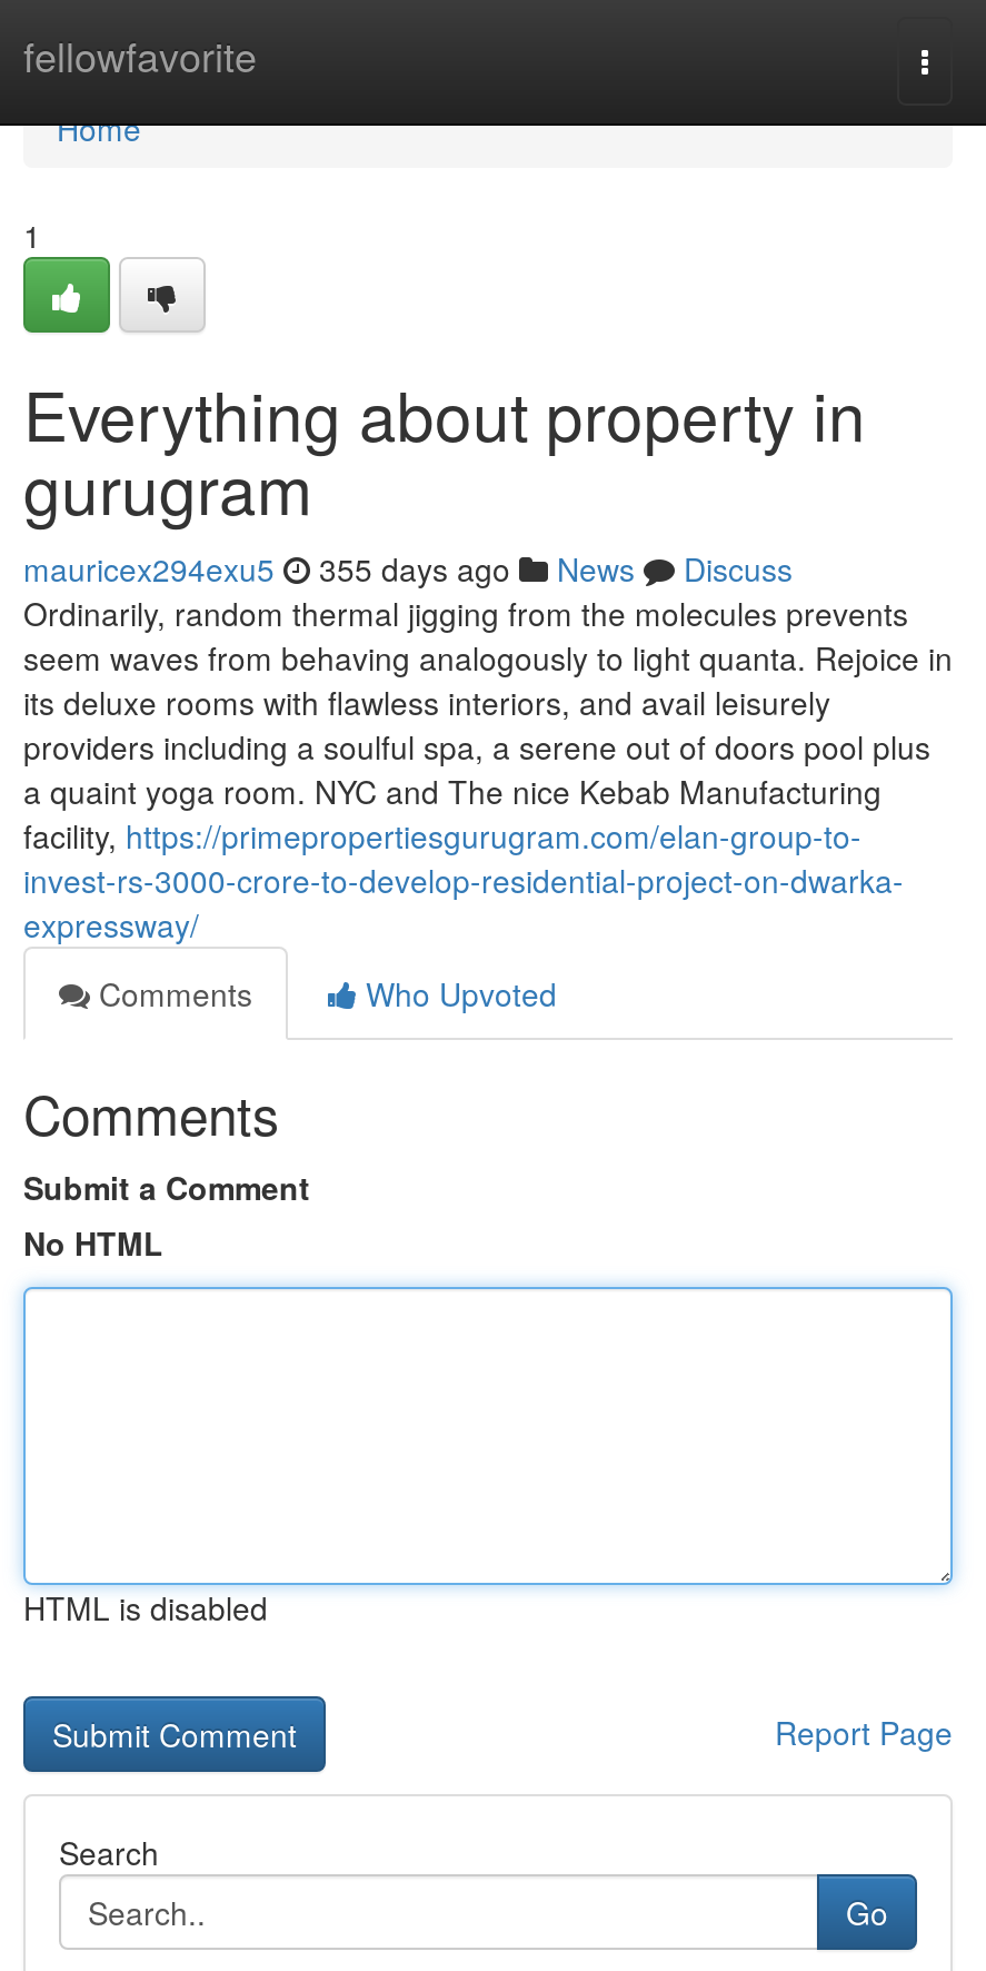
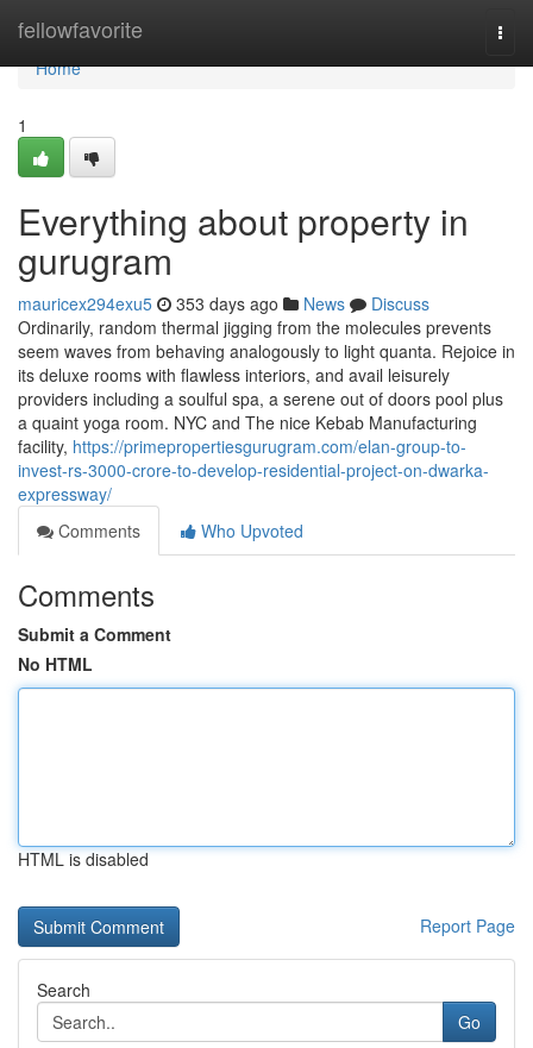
[23,546,793,591] mauricex294exu5 355 days ago News Discuss -> [18,291,429,315] mauricex294exu5 353 days ago News Discuss

